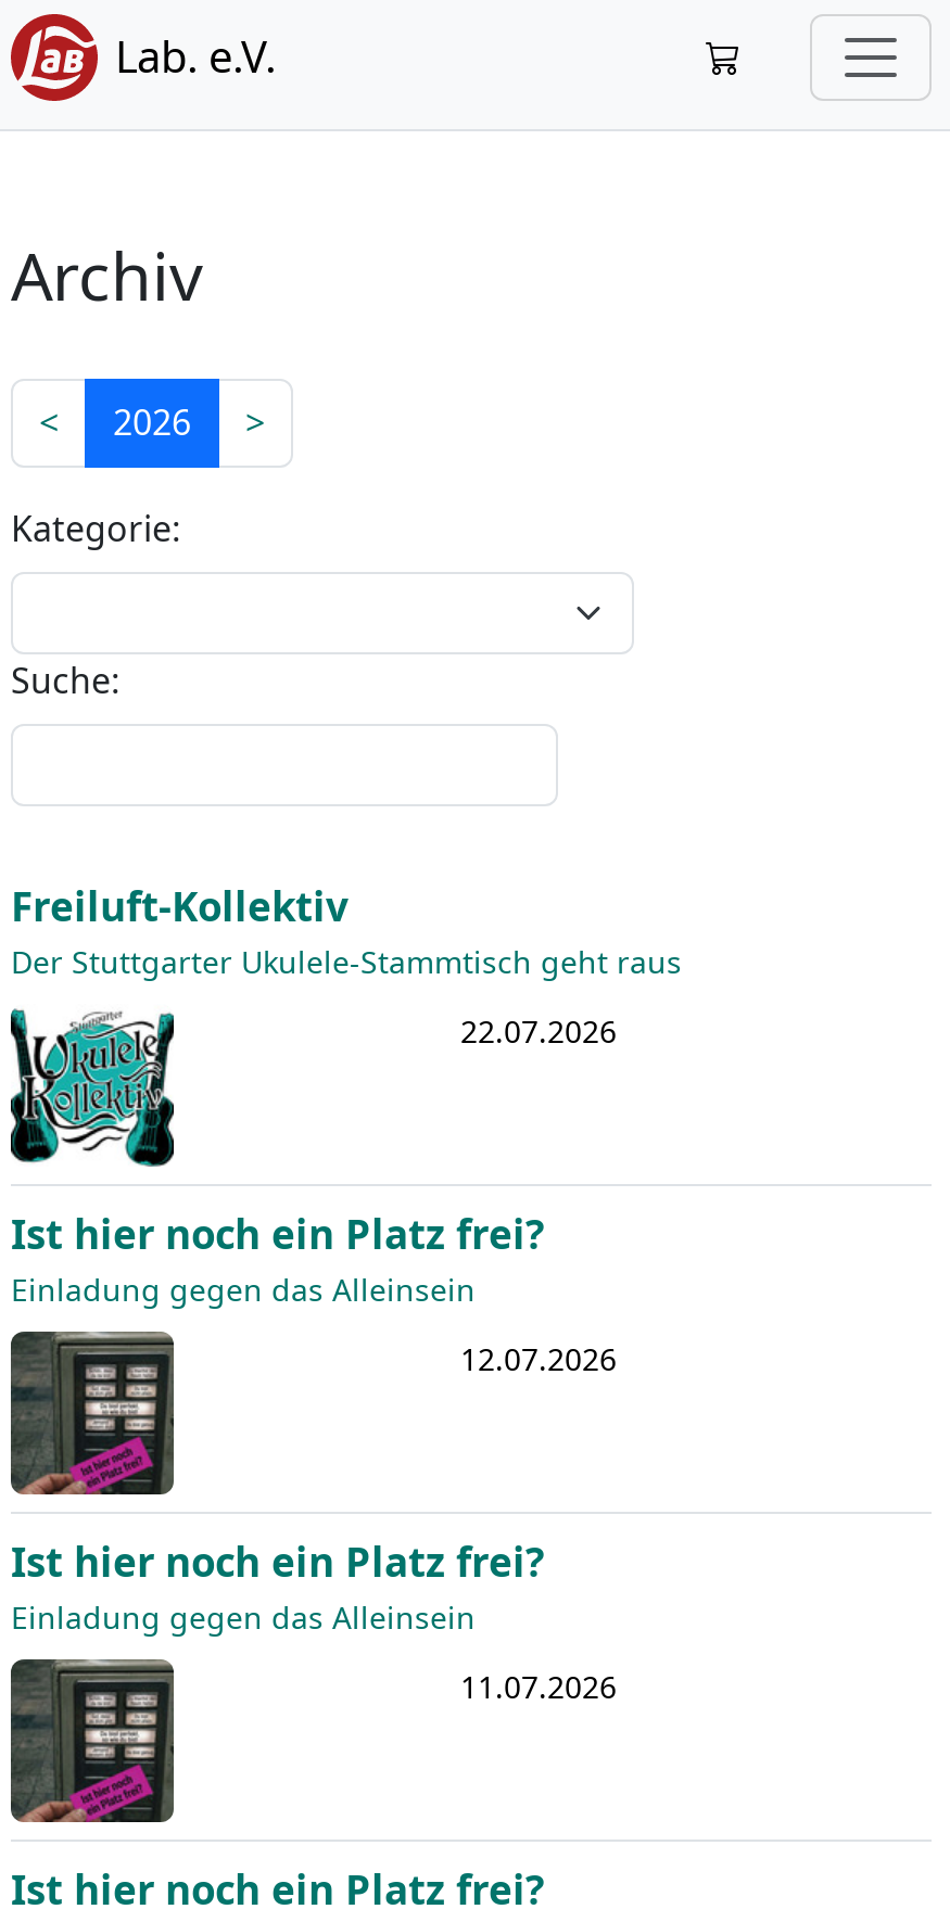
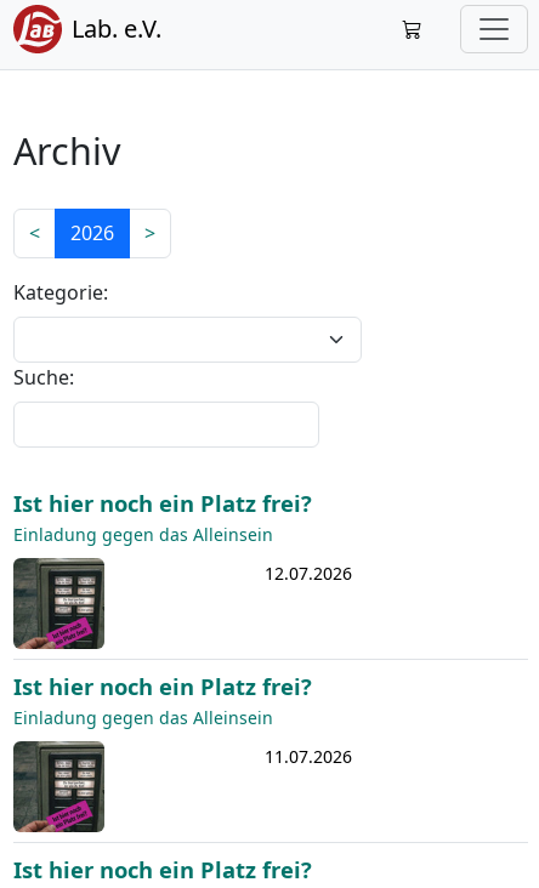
[11,879,682,1169] [image] | Freiluft-Kollektiv | Der Stuttgarter Ukulele-Stammtisch geht raus | 22.07.2026 -> none

